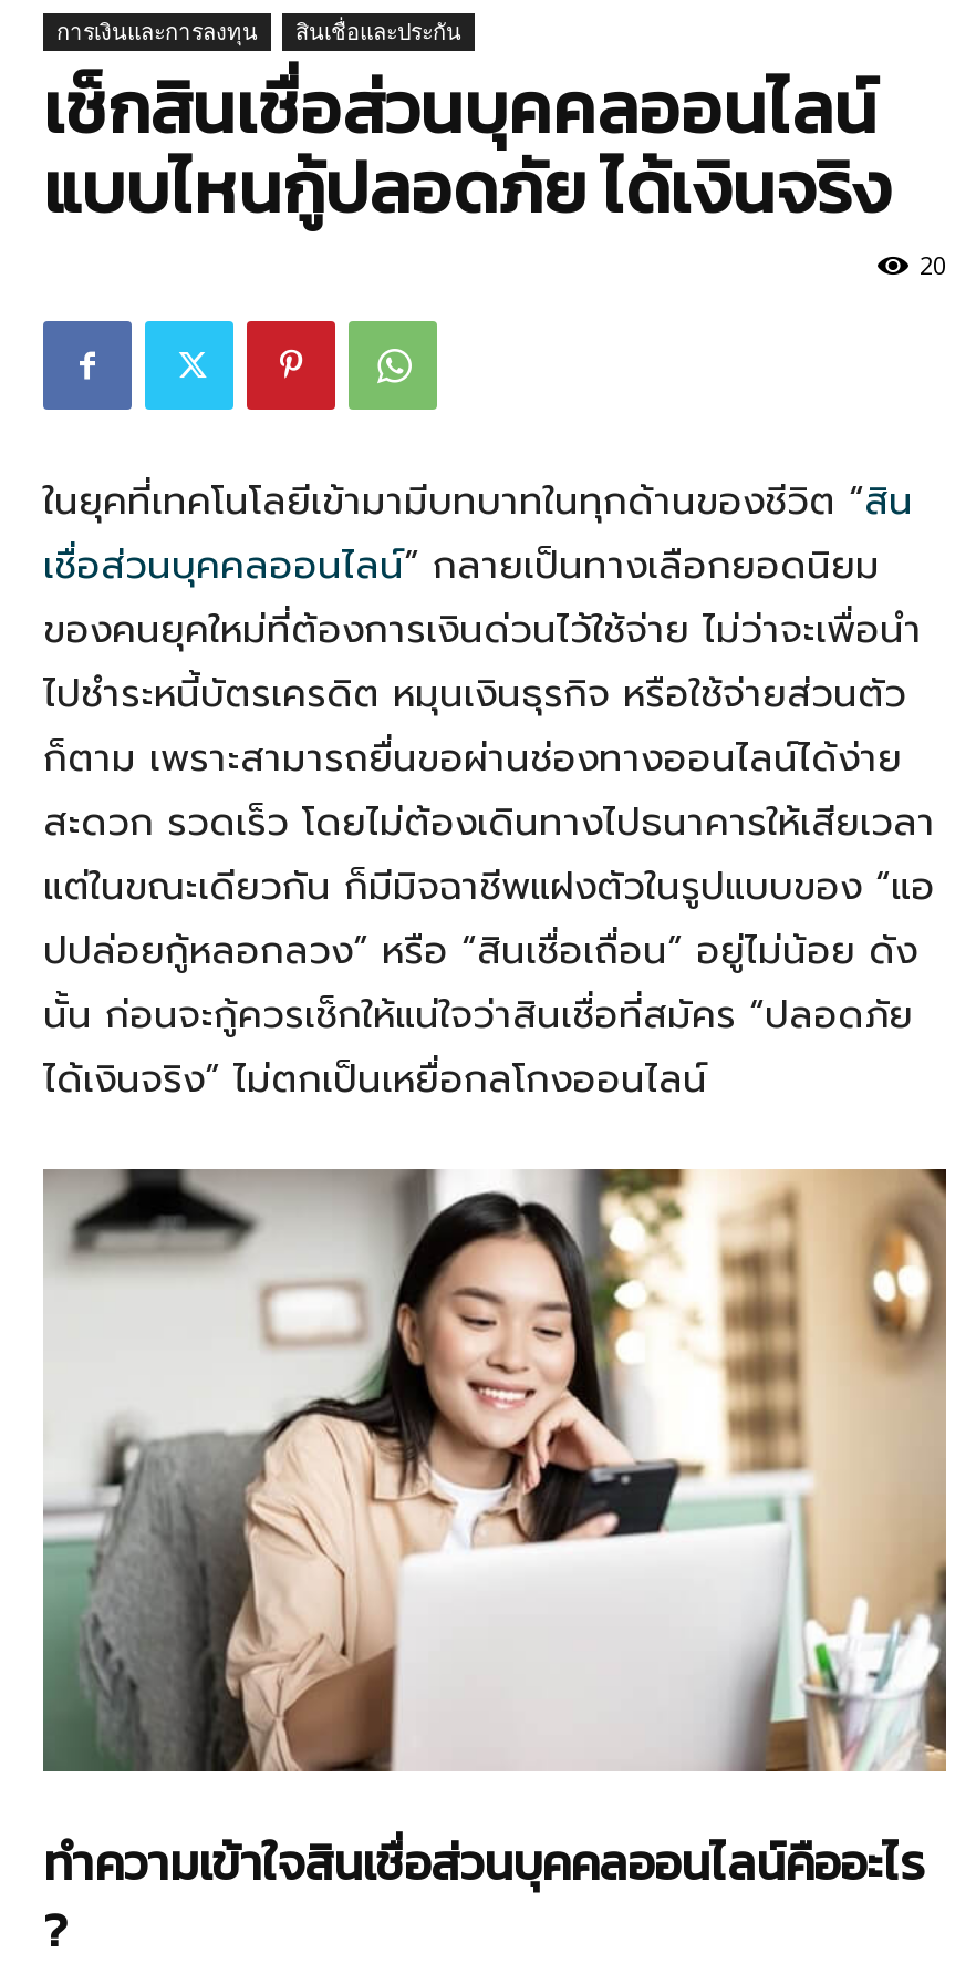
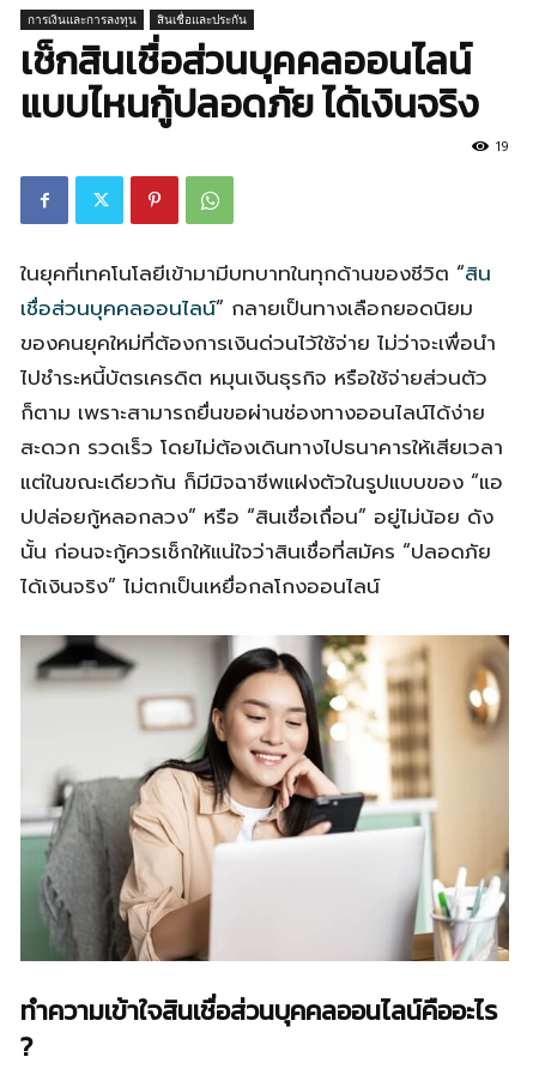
[920,248,946,281] 20 -> [495,137,509,155] 19

